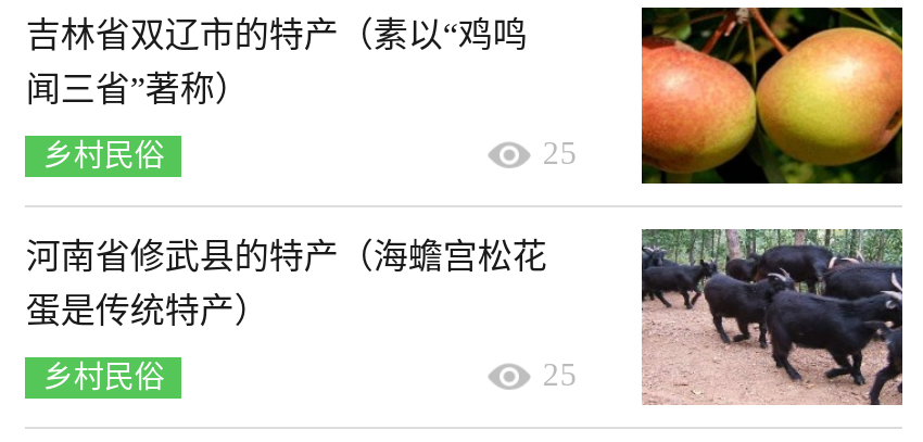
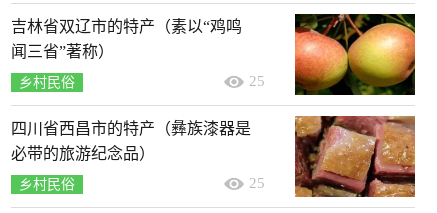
[26,238,547,275] 河南省修武县的特产（海蟾宫松花 -> [11,120,251,137] 四川省西昌市的特产（彝族漆器是
[642,227,905,407] [image] -> [295,115,416,198] [image]
[26,293,269,329] 蛋是传统特产） -> [11,145,155,162] 必带的旅游纪念品）

